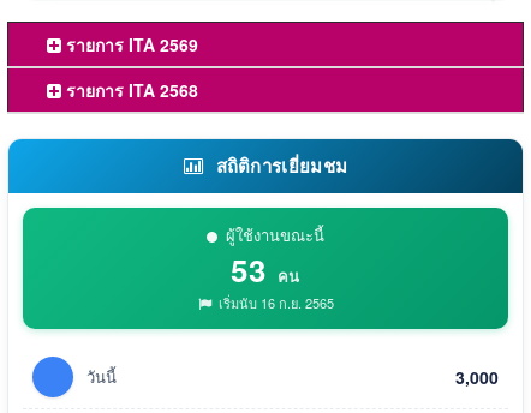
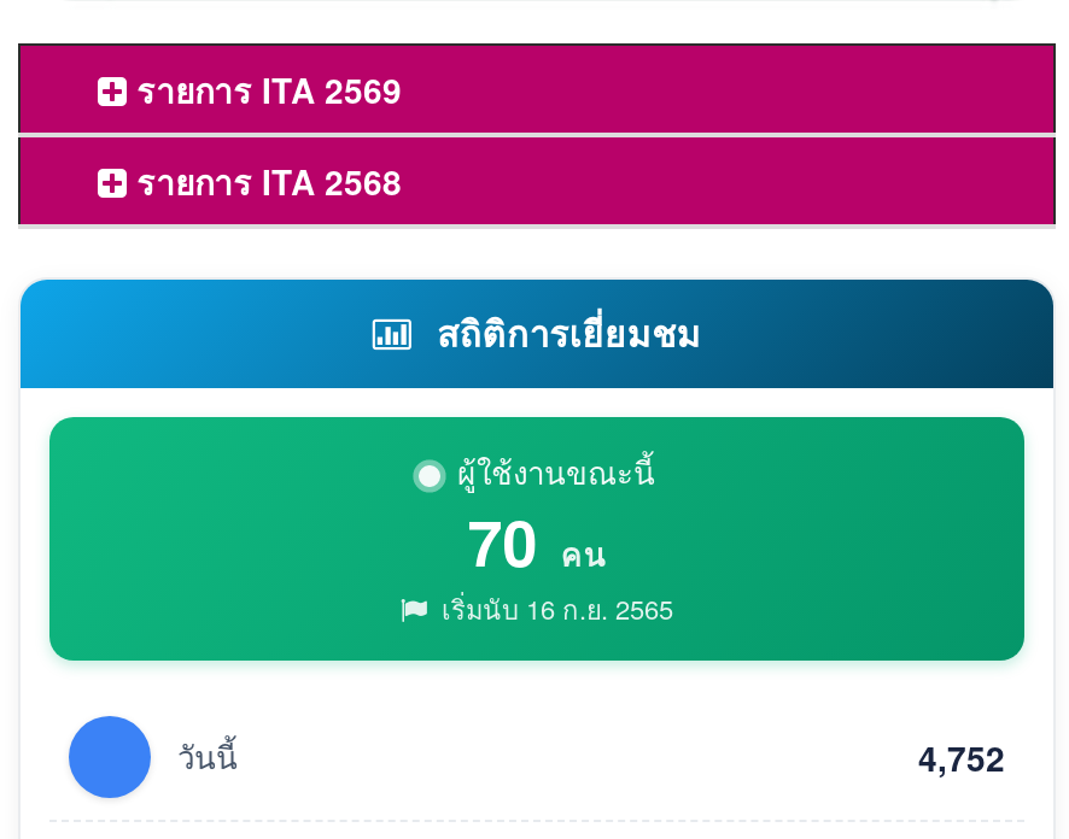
[231,247,300,291] 53 คน -> [467,496,606,585] 70 คน
[455,365,499,389] 3,000 -> [918,732,1005,780] 4,752

